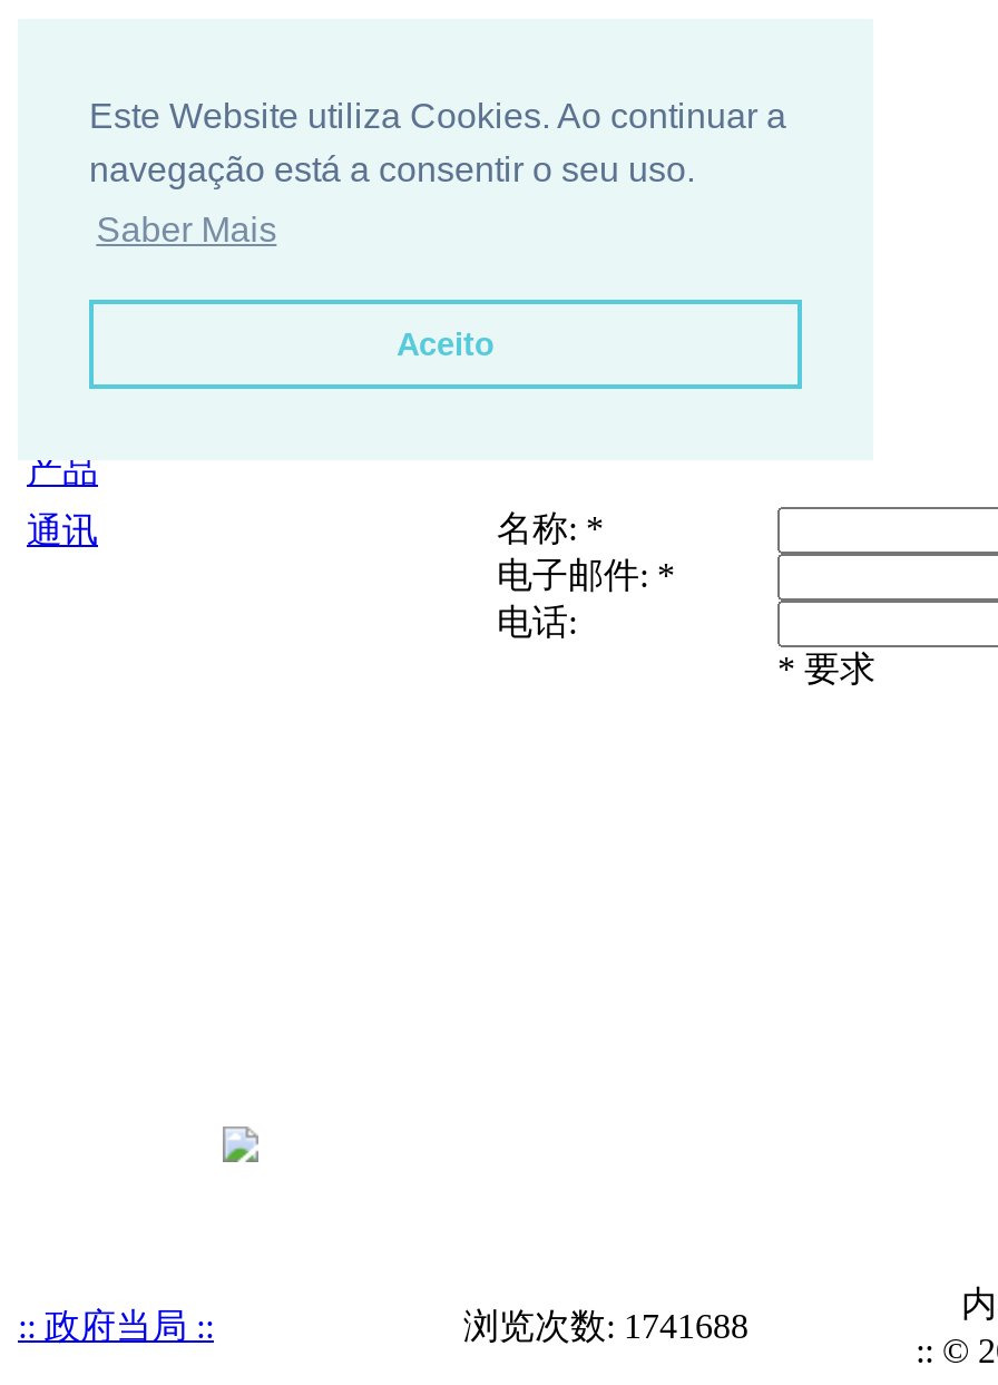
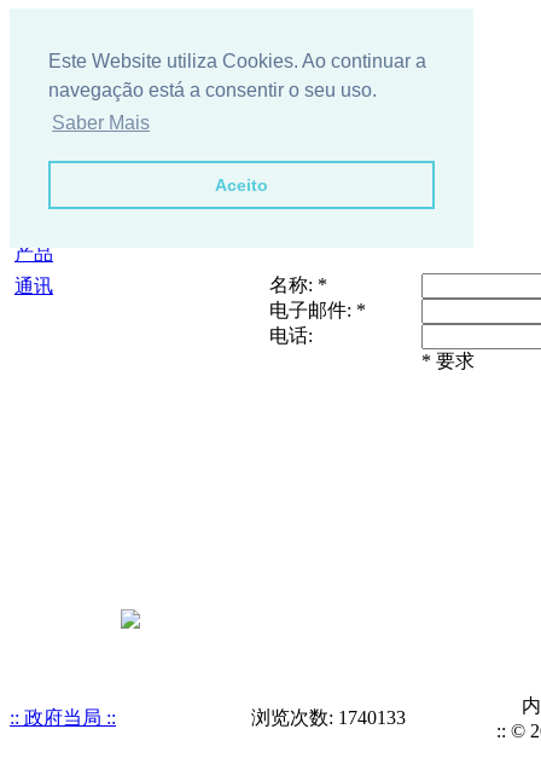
[463,1307,749,1345] 浏览次数: 1741688 -> [251,707,406,728] 浏览次数: 1740133

